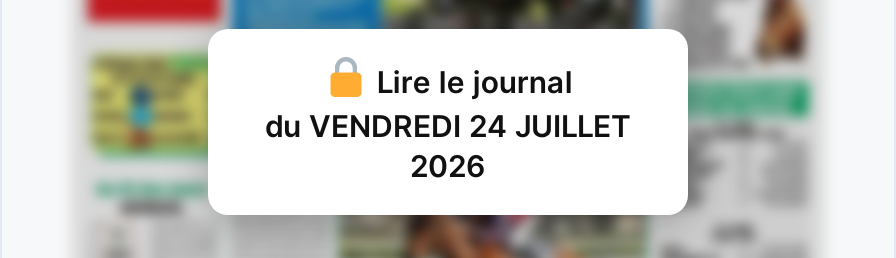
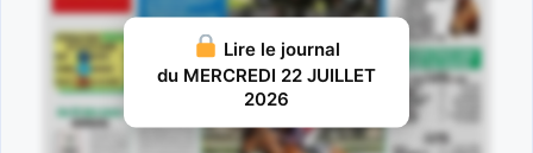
[265,106,631,144] du VENDREDI 24 JUILLET -> [157,63,376,85] du MERCREDI 22 JUILLET

